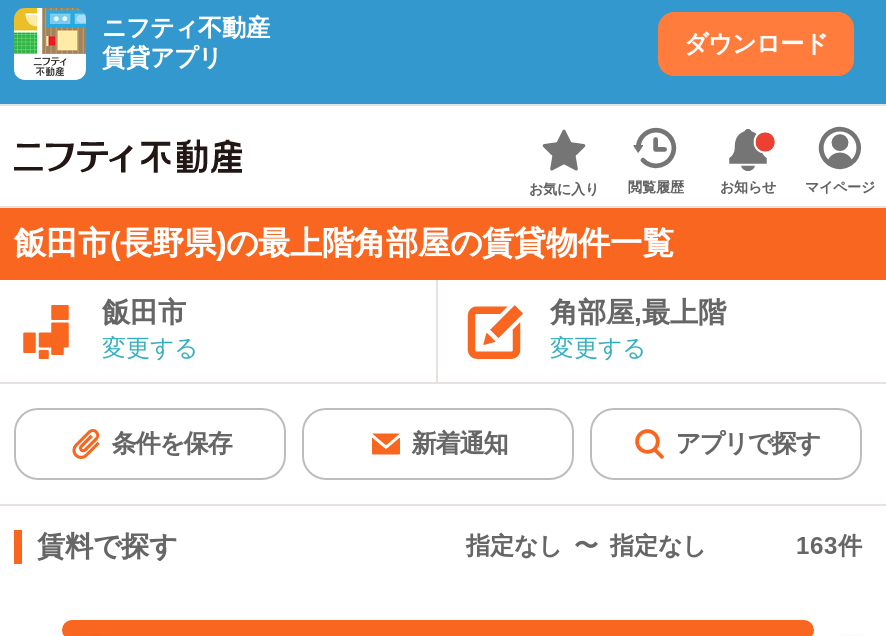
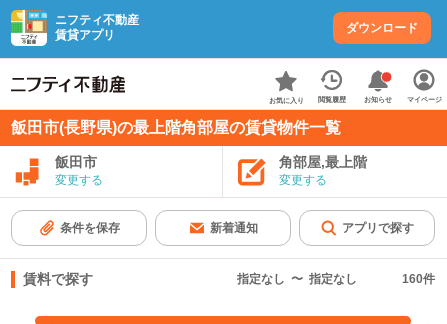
[796,532,862,560] 163件 -> [402,272,435,286] 160件

